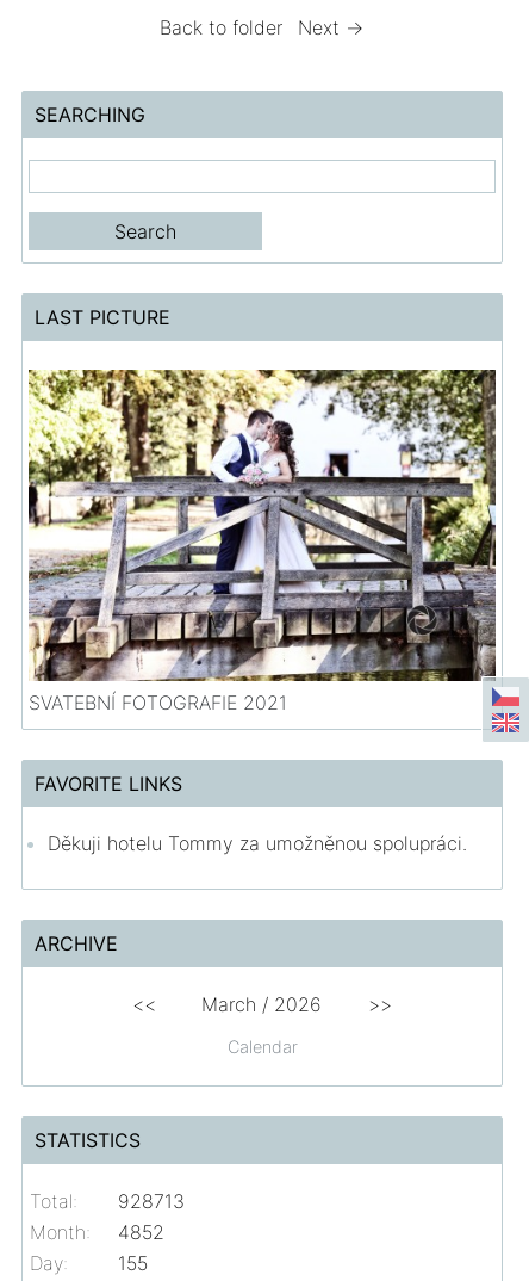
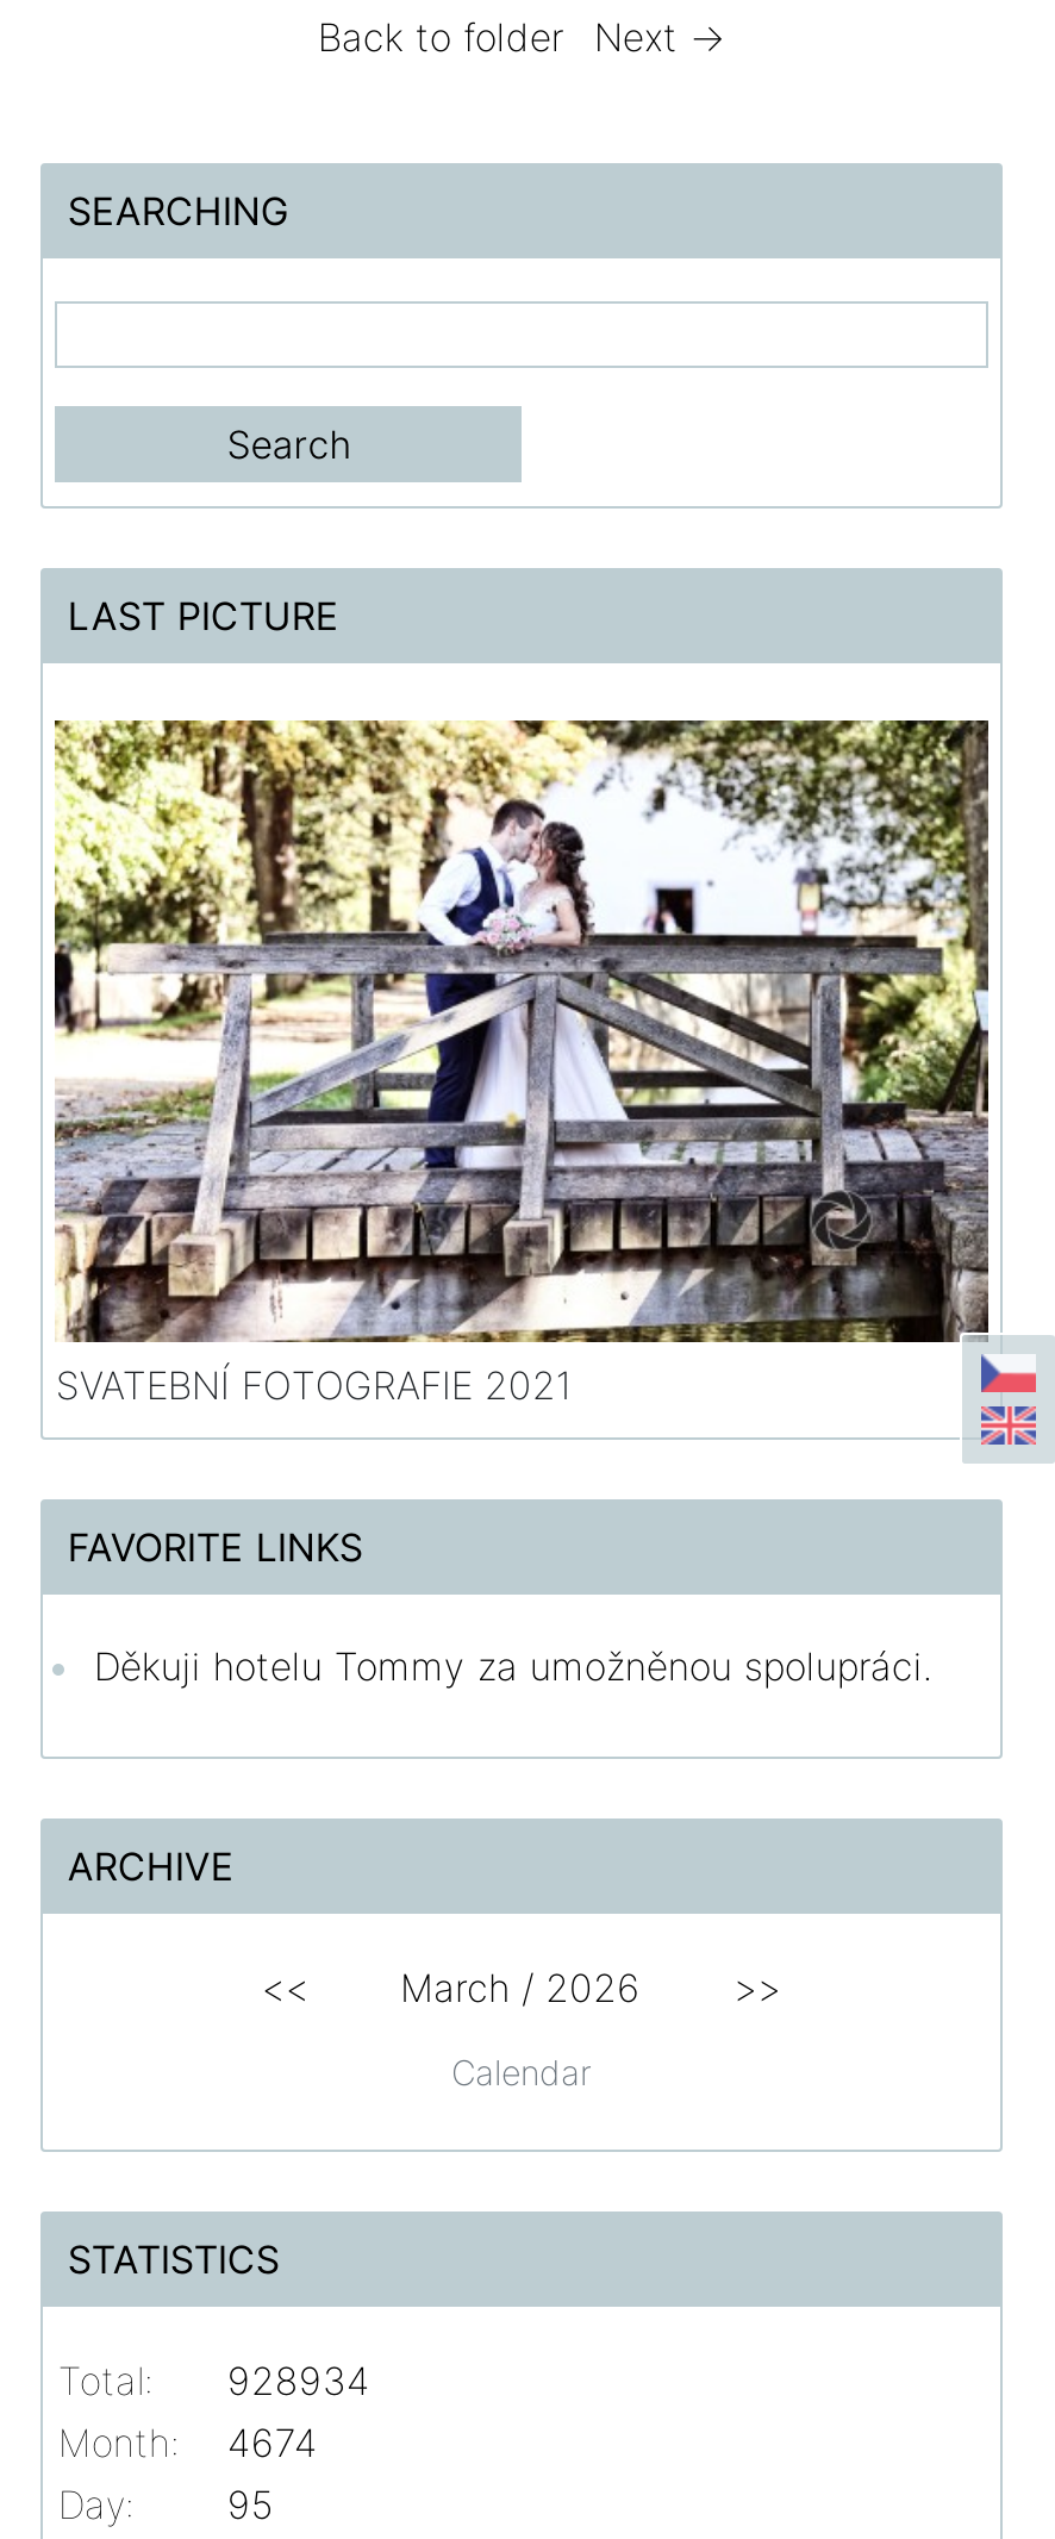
[30,1189,185,1213] Total: 928713 -> [58,2357,370,2404] Total: 928934
[30,1220,165,1244] Month: 4852 -> [58,2418,318,2466] Month: 4674
[118,1251,148,1275] 155 -> [227,2480,272,2528] 95

